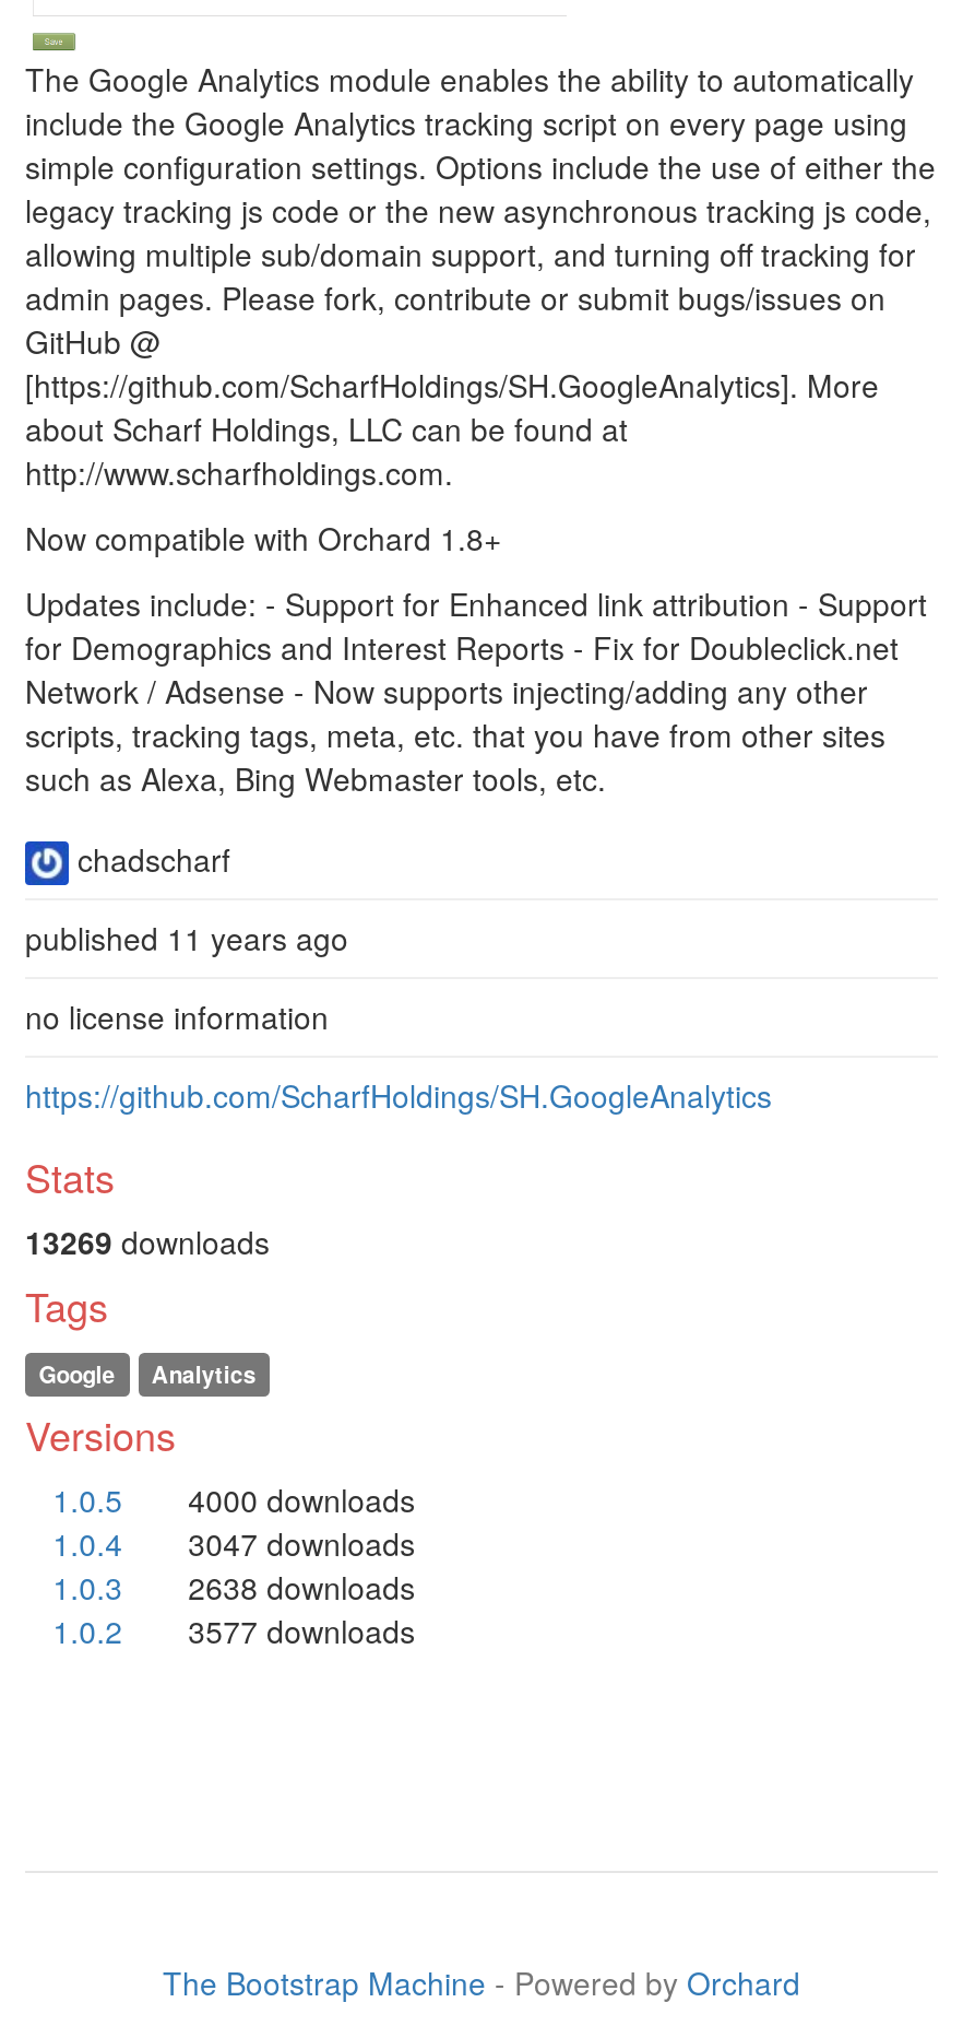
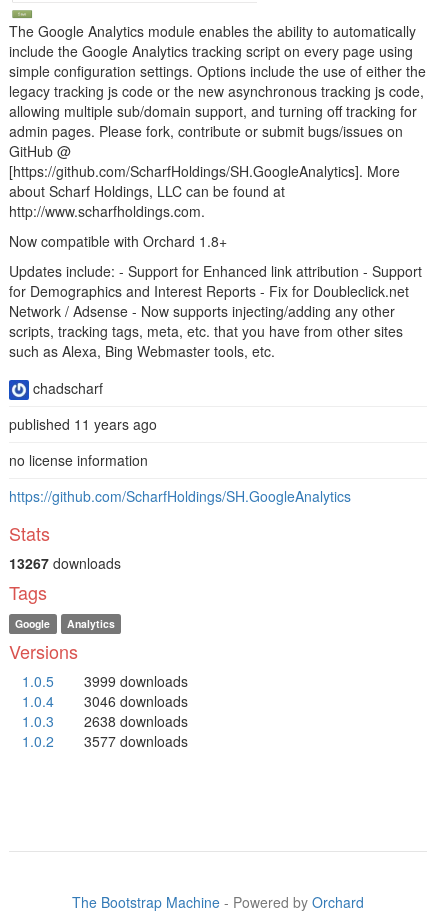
[25,1220,270,1263] 13269 downloads -> [9,553,121,573] 13267 downloads
[53,1477,415,1521] 1.0.5 4000 downloads -> [22,671,188,691] 1.0.5 3999 downloads
[53,1521,415,1565] 1.0.4 3047 downloads -> [22,691,188,711] 1.0.4 3046 downloads

